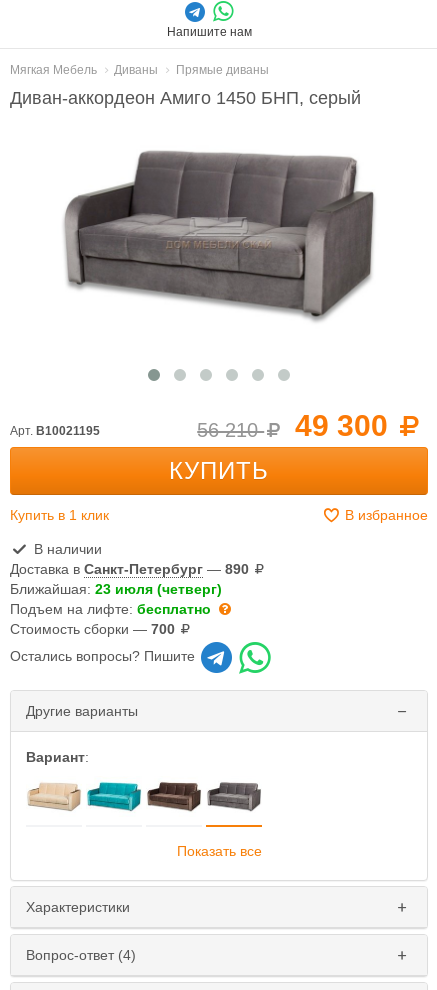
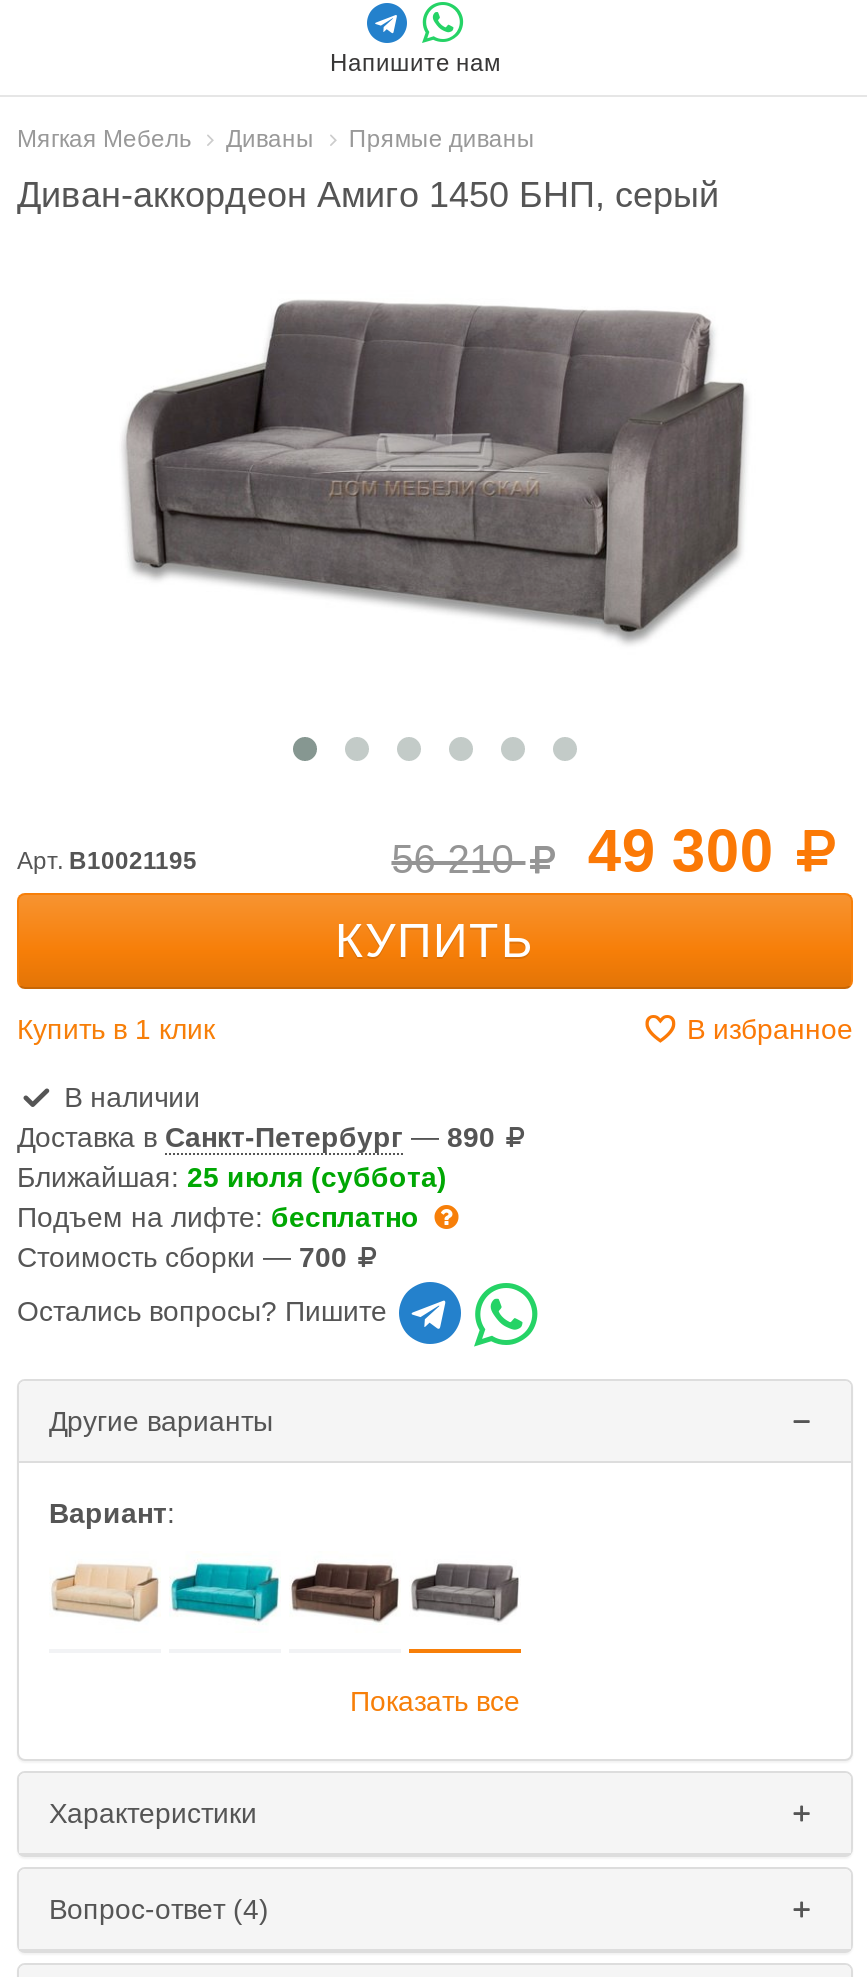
[10,581,222,597] Ближайшая: 23 июля (четверг) -> [17,1161,447,1193] Ближайшая: 25 июля (суббота)

